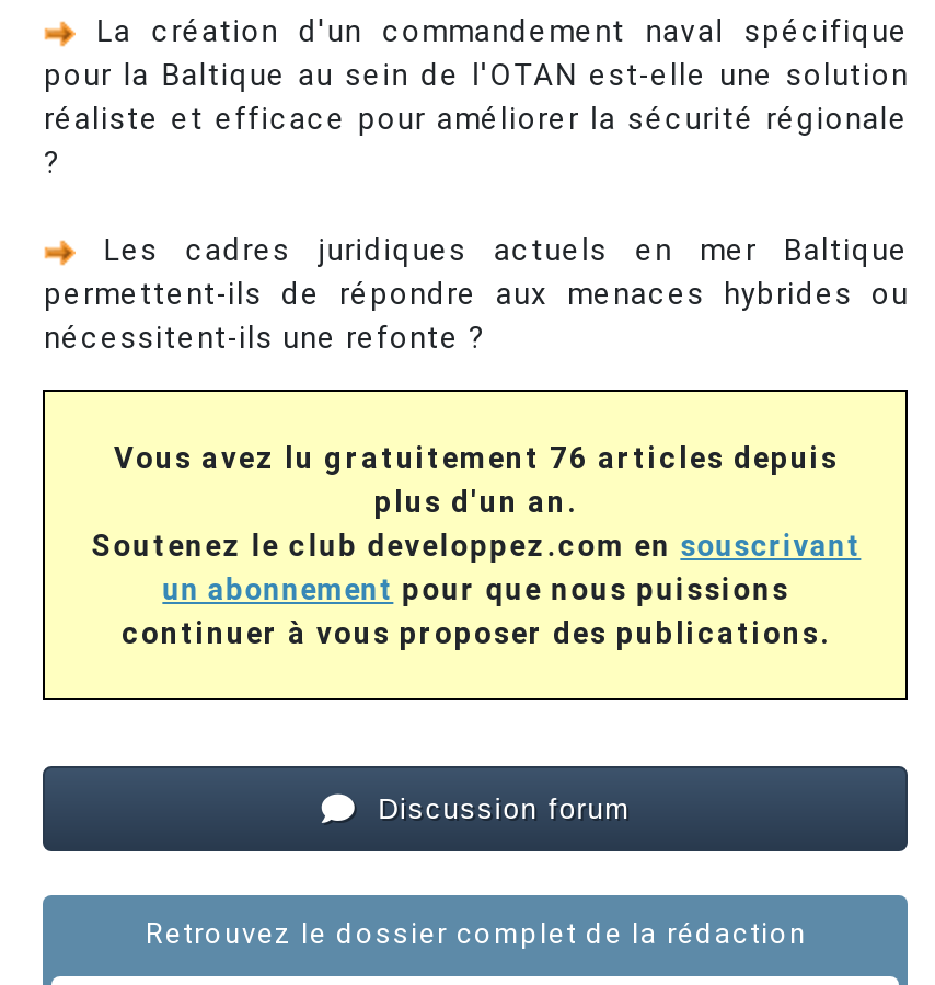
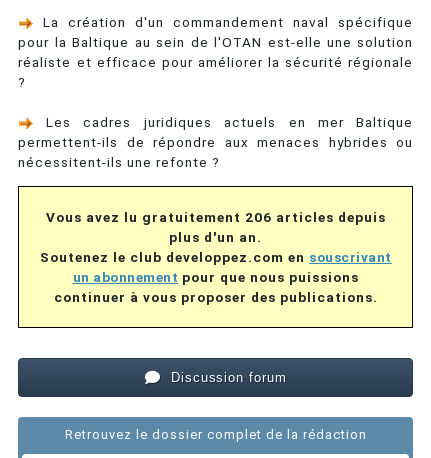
[114,439,838,474] Vous avez lu gratuitement 76 articles depuis -> [46,208,386,224] Vous avez lu gratuitement 206 articles depuis

